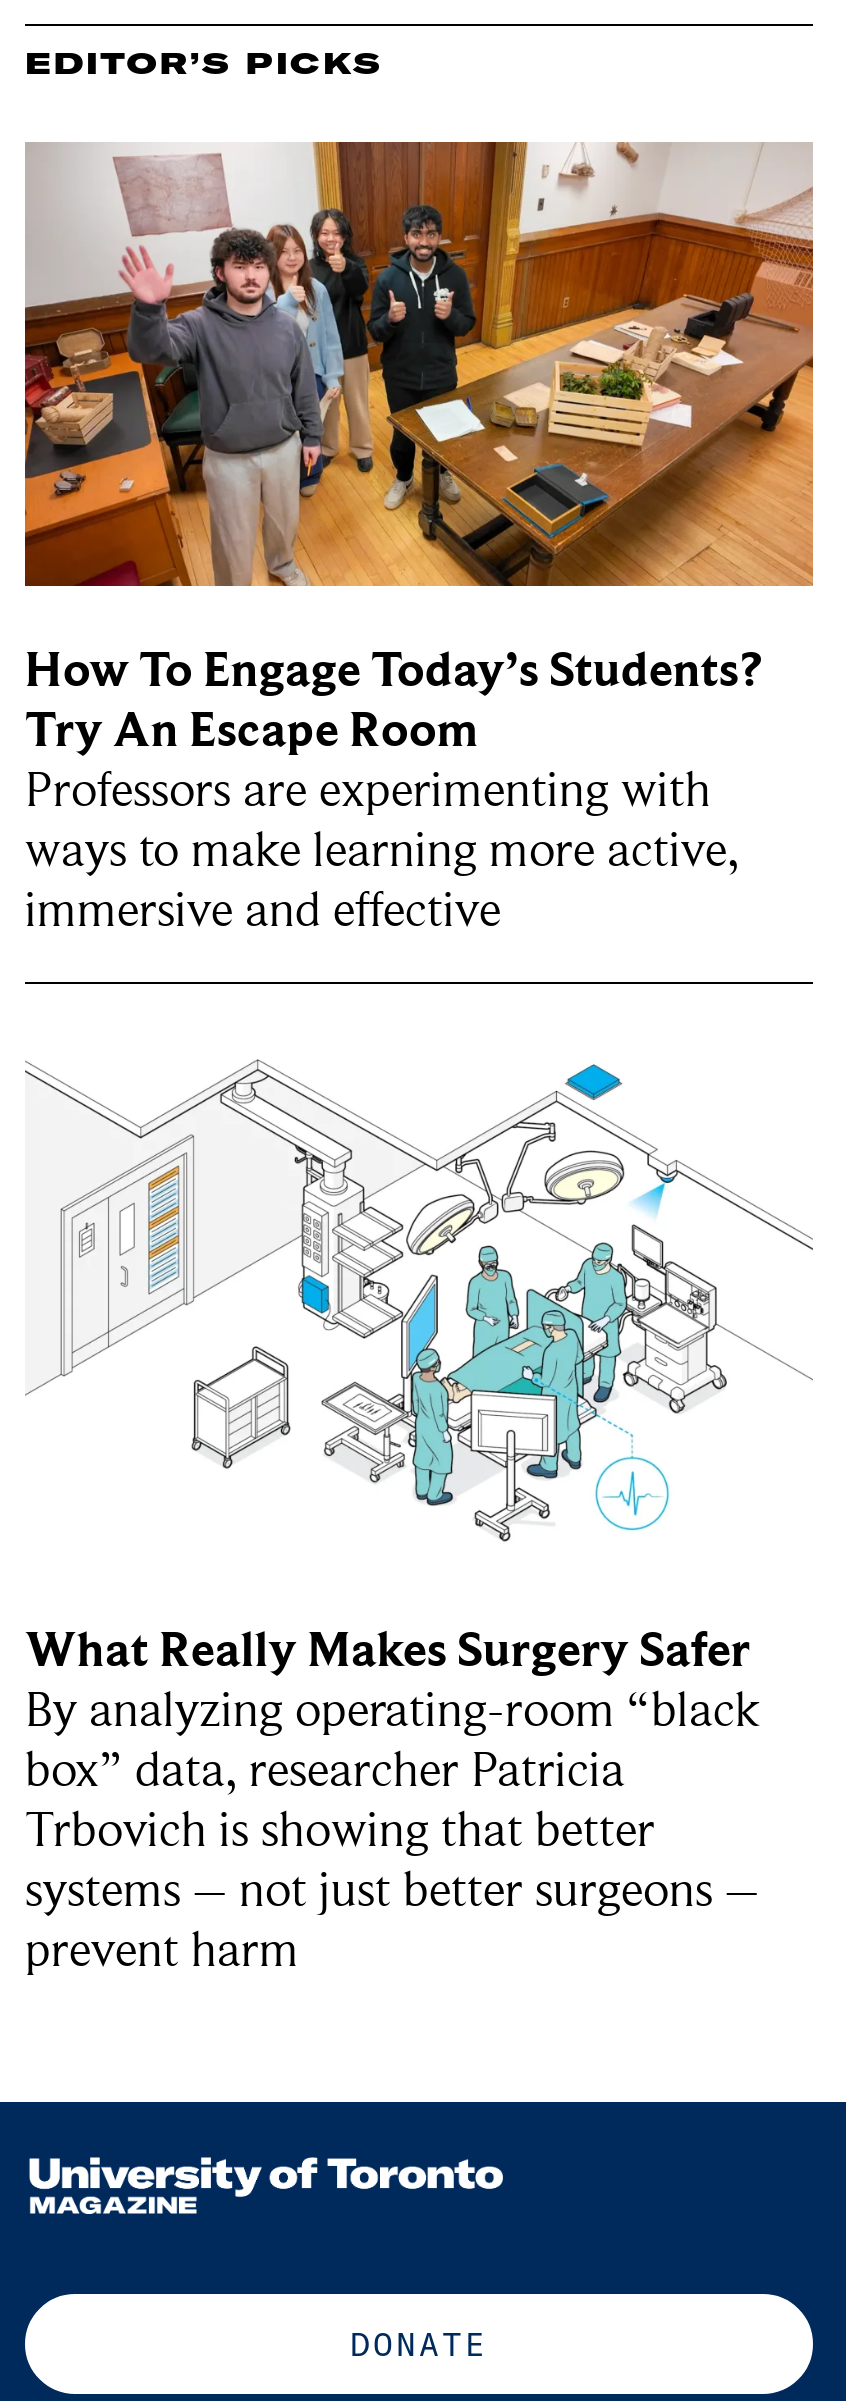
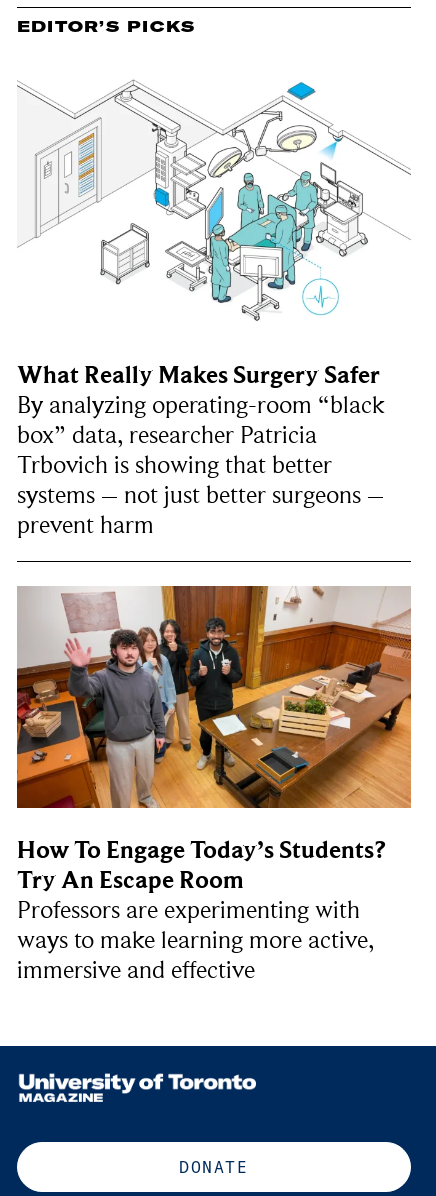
moved [23,140,815,939] -> [16,585,412,985]: [image] | How To Engage Today’s Students? | Try An Escape Room | Professors are experimenting with | ways to make learning more active, | immersive and effective
moved [209,1062,723,1536] -> [109,81,366,318]: [image]
moved [25,1622,765,1980] -> [17,361,387,540]: What Really Makes Surgery Safer | By analyzing operating-room “black | box” data, researcher Patricia | Trbovich is showing that better | systems – not just better surgeons – | prevent harm

